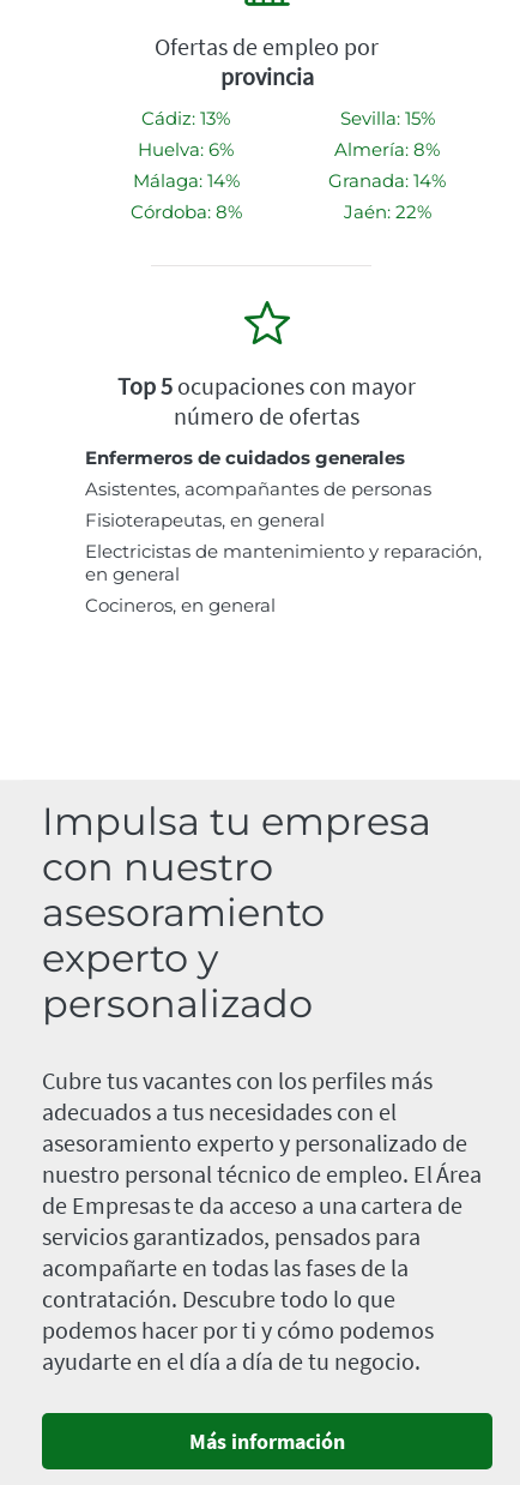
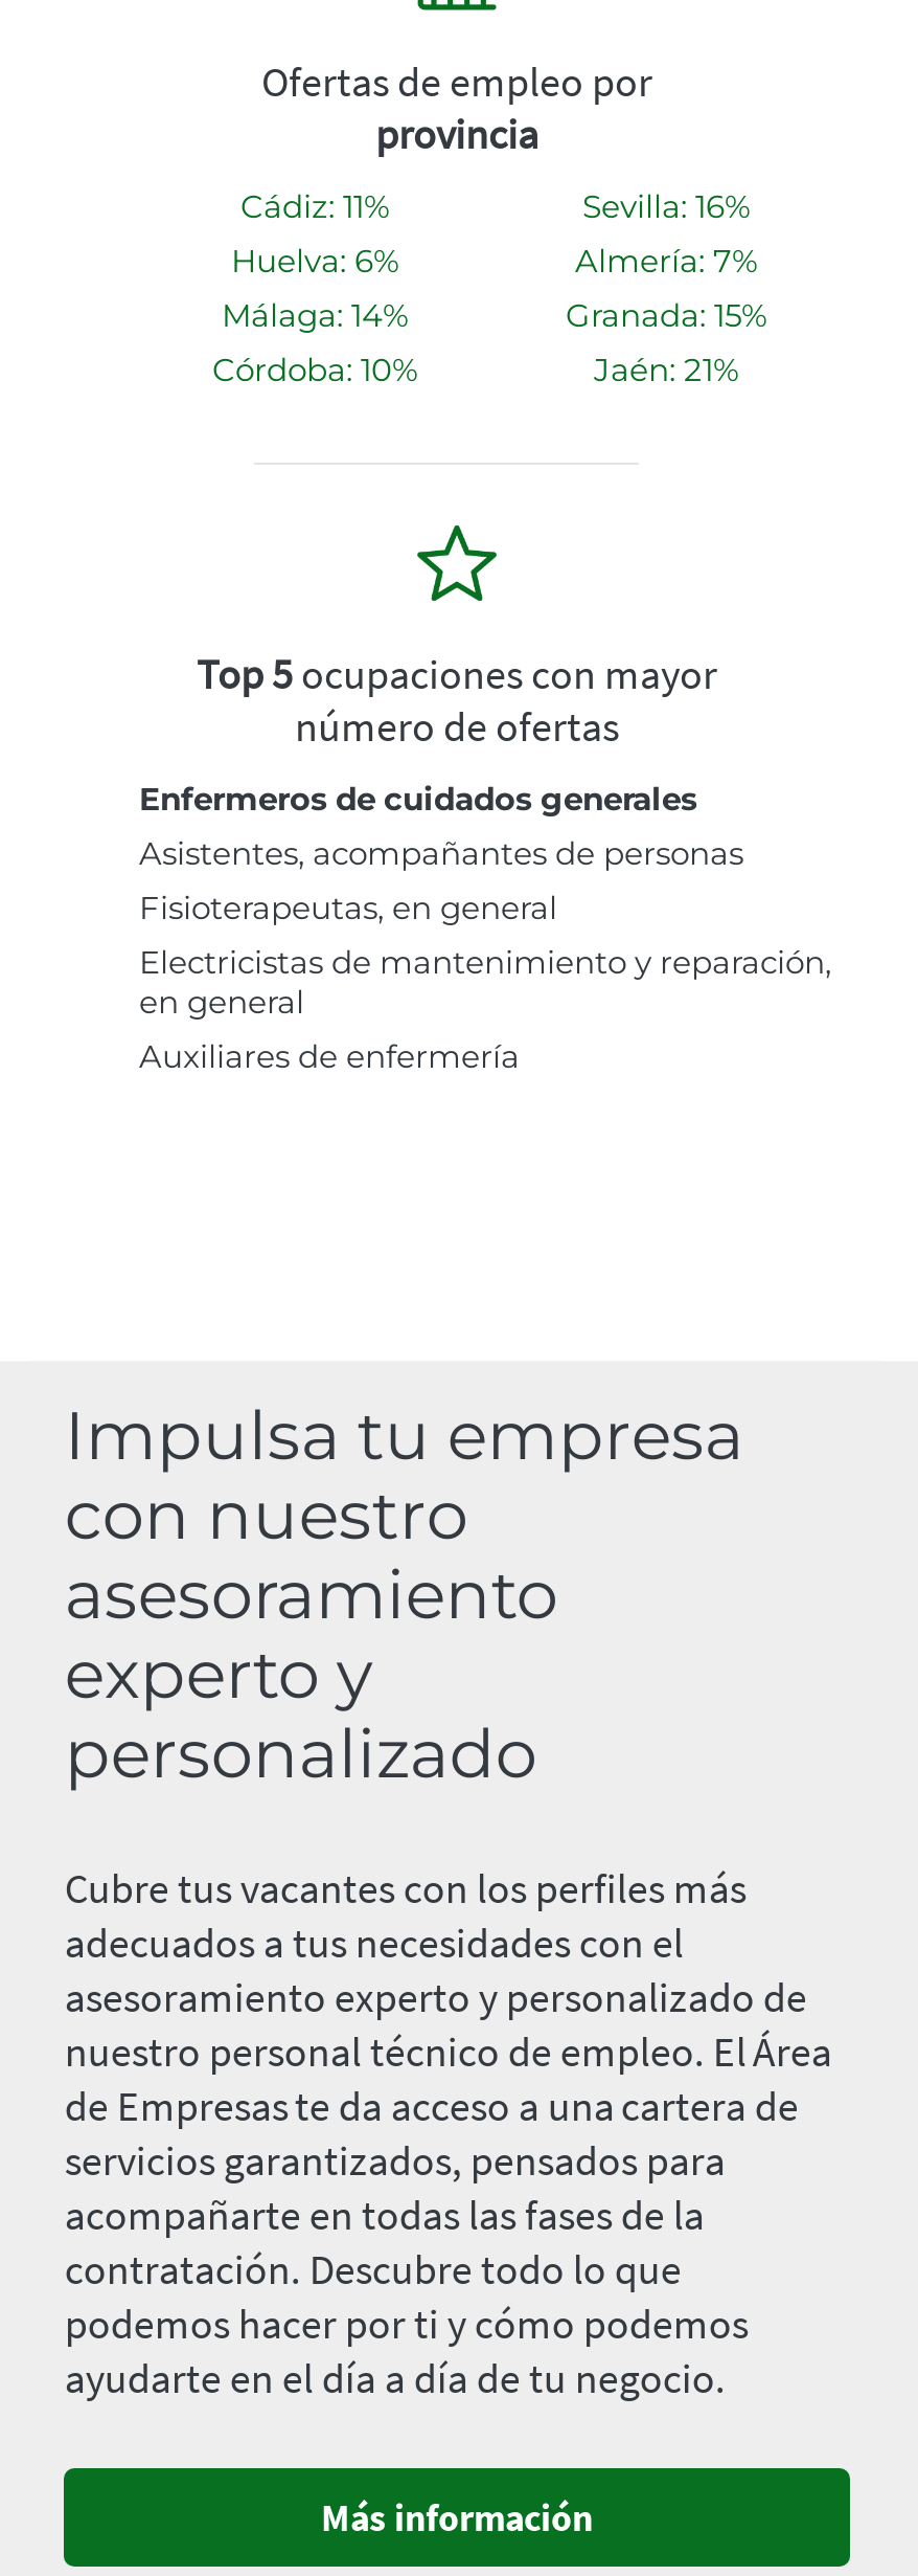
[141,107,230,130] Cádiz: 13% -> [240,187,389,227] Cádiz: 11%
[340,107,434,130] Sevilla: 15% -> [582,187,750,227] Sevilla: 16%
[334,138,440,161] Almería: 8% -> [575,241,757,281] Almería: 7%
[328,169,446,192] Granada: 14% -> [566,296,766,335] Granada: 15%
[130,201,241,223] Córdoba: 8% -> [212,350,417,390] Córdoba: 10%
[343,201,431,223] Jaén: 22% -> [594,350,738,390] Jaén: 21%
[85,594,276,617] Cocineros, en general -> [139,1037,520,1076] Auxiliares de enfermería

